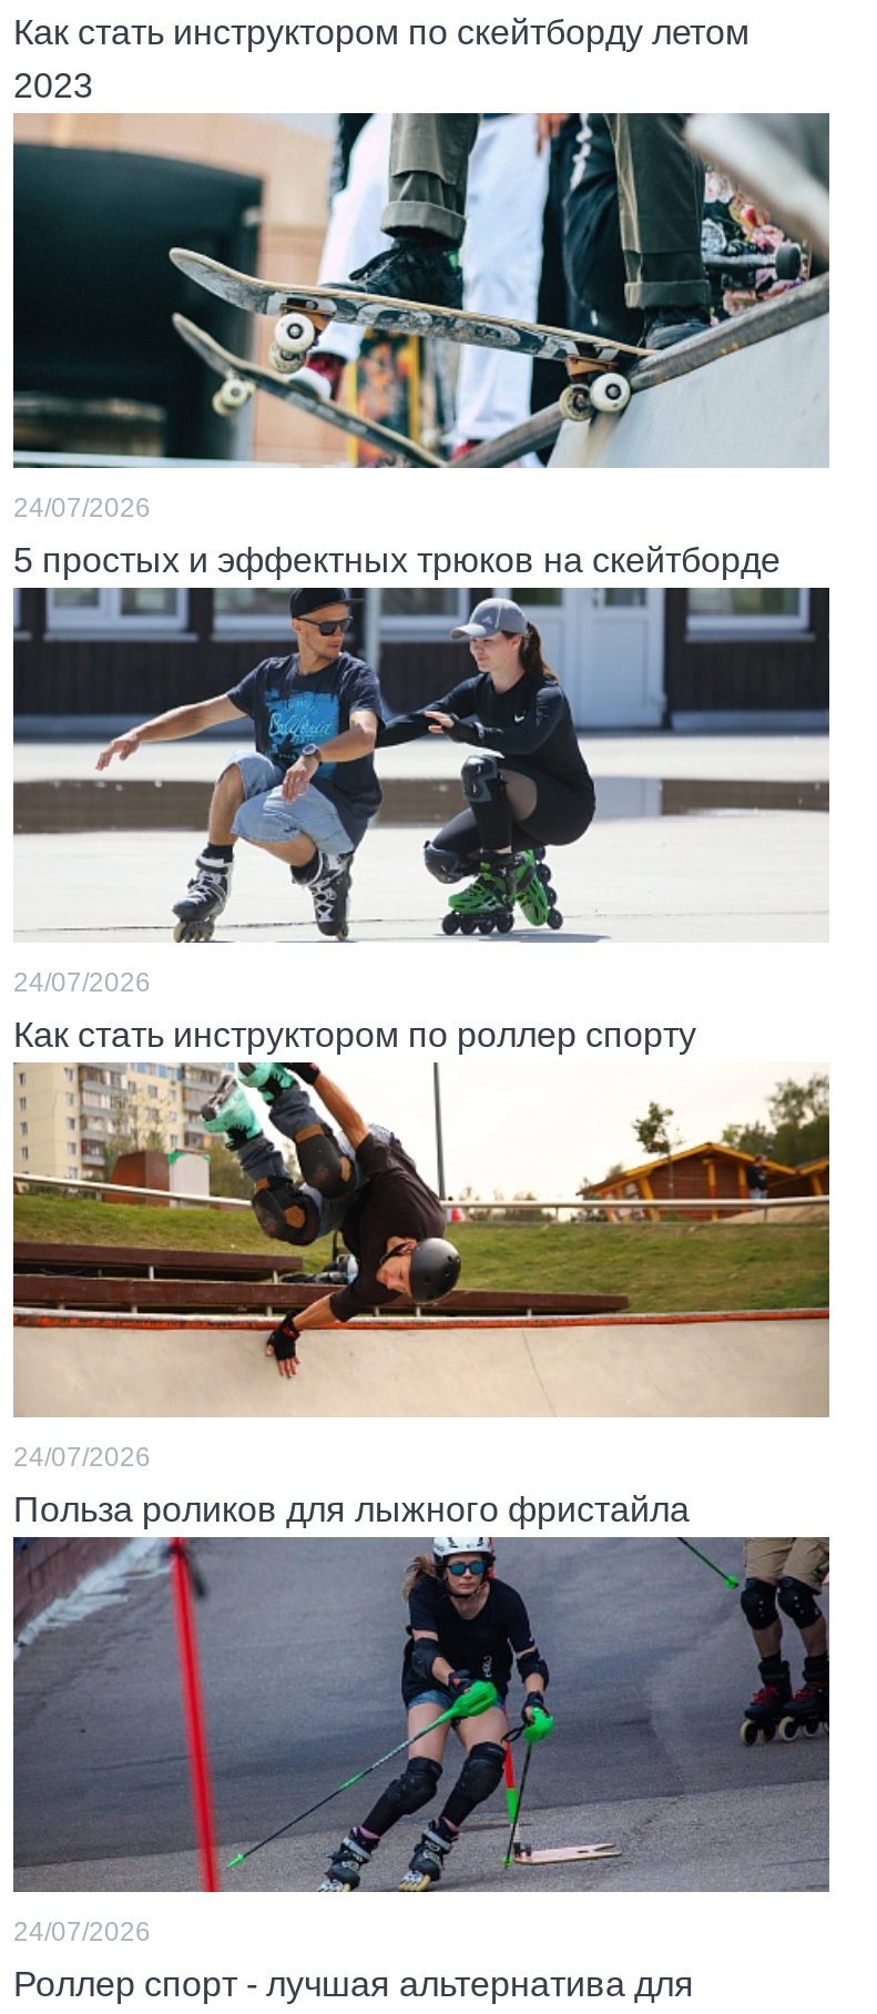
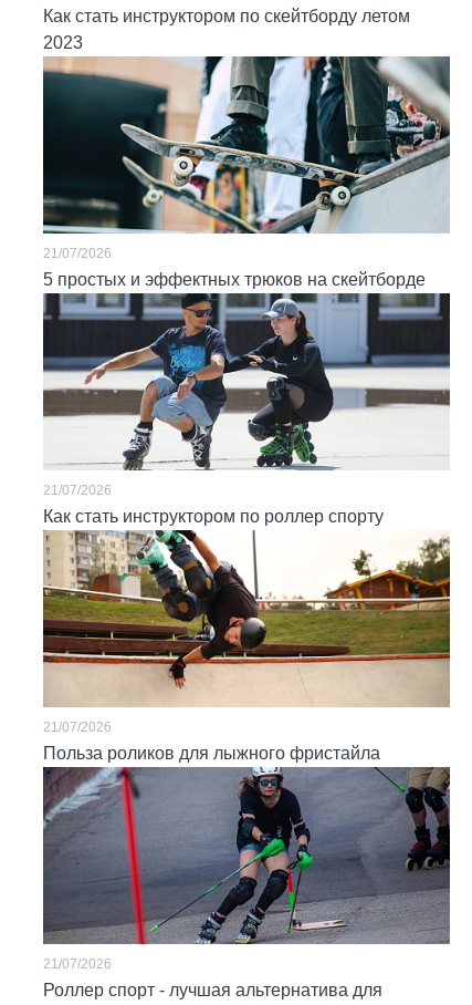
[13,492,151,523] 24/07/2026 -> [43,246,112,261] 21/07/2026
[13,967,151,998] 24/07/2026 -> [43,483,112,498] 21/07/2026
[13,1442,151,1473] 24/07/2026 -> [43,719,112,735] 21/07/2026
[13,1916,151,1947] 24/07/2026 -> [43,956,112,972] 21/07/2026

